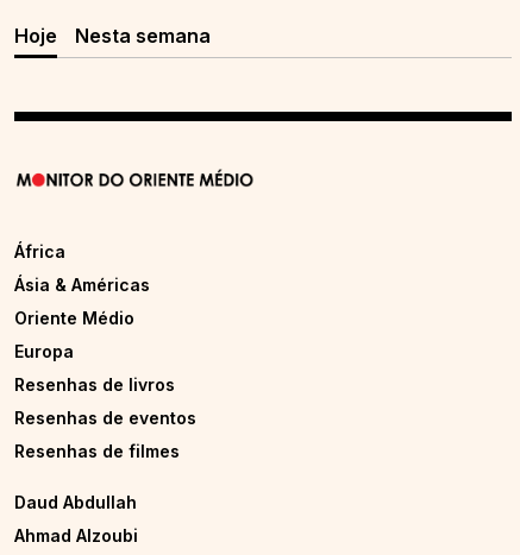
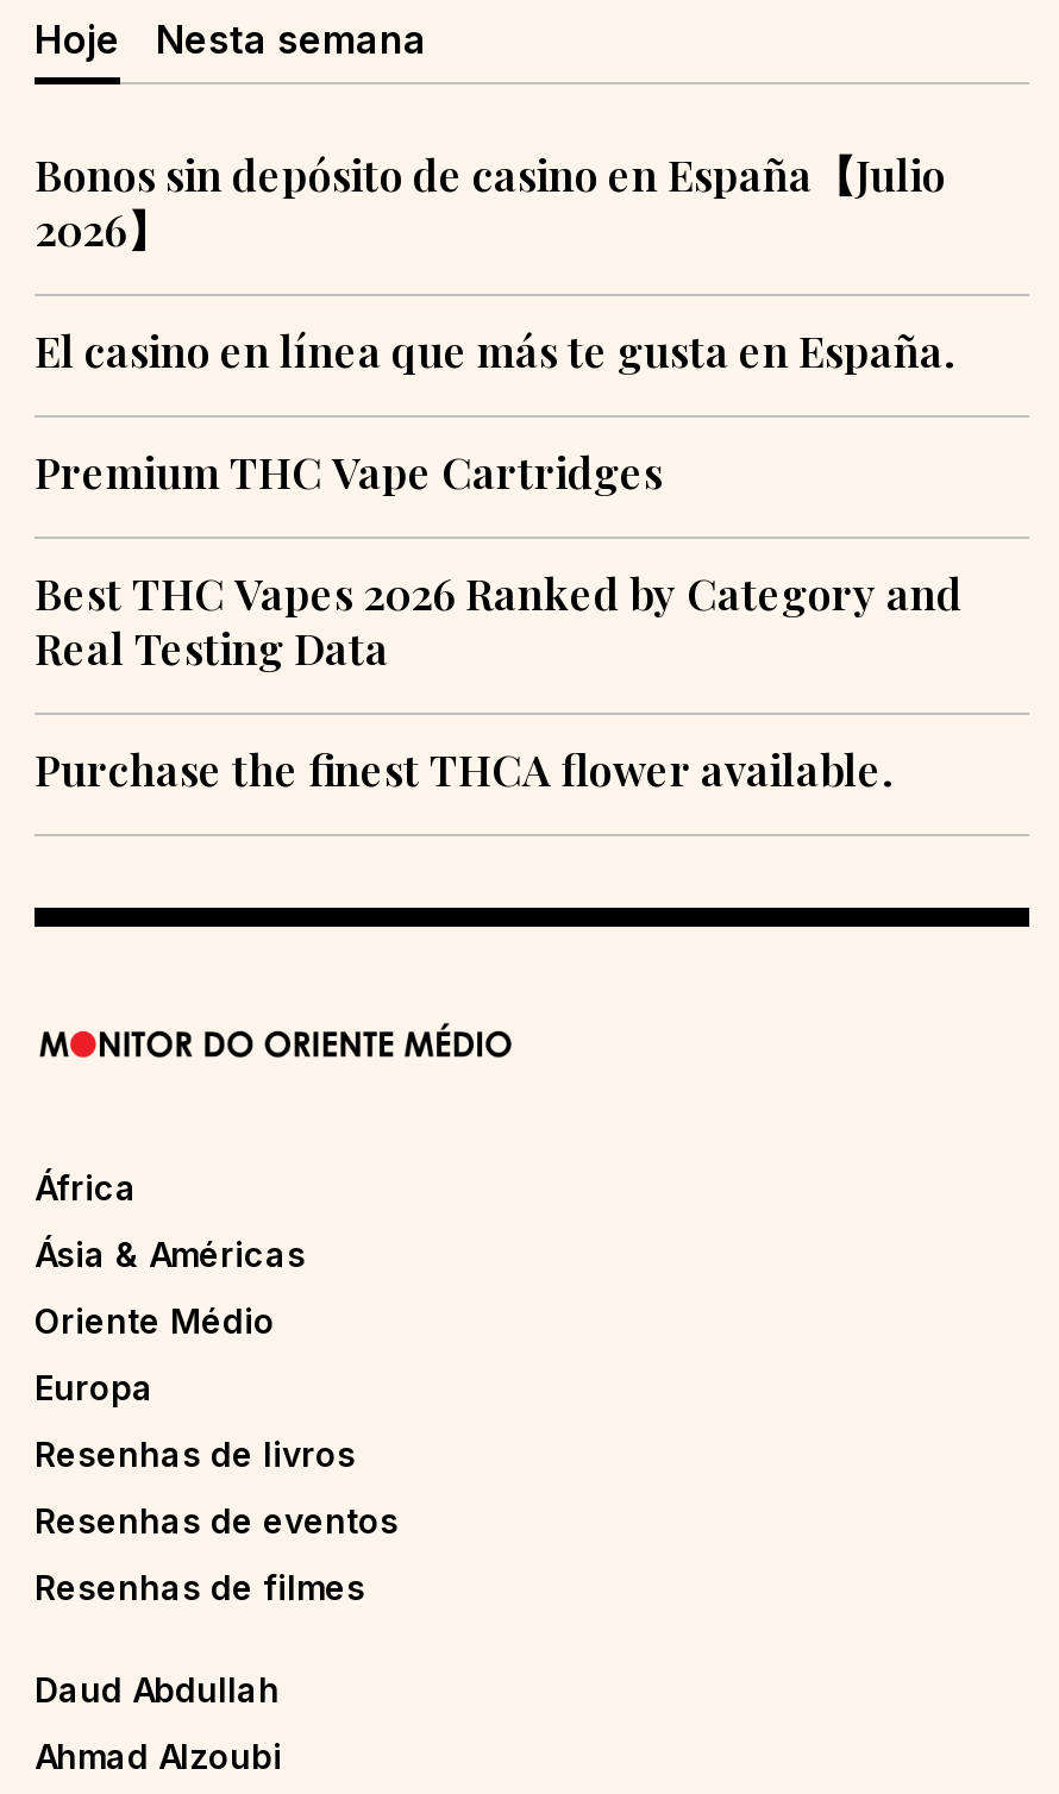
none -> [35,146,963,798] Bonos sin depósito de casino en España【Julio | 2026】 | El casino en línea que más te gusta en España. | Premium THC Vape Cartridges | Best THC Vapes 2026 Ranked by Category and | Real Testing Data | Purchase the finest THCA flower available.

